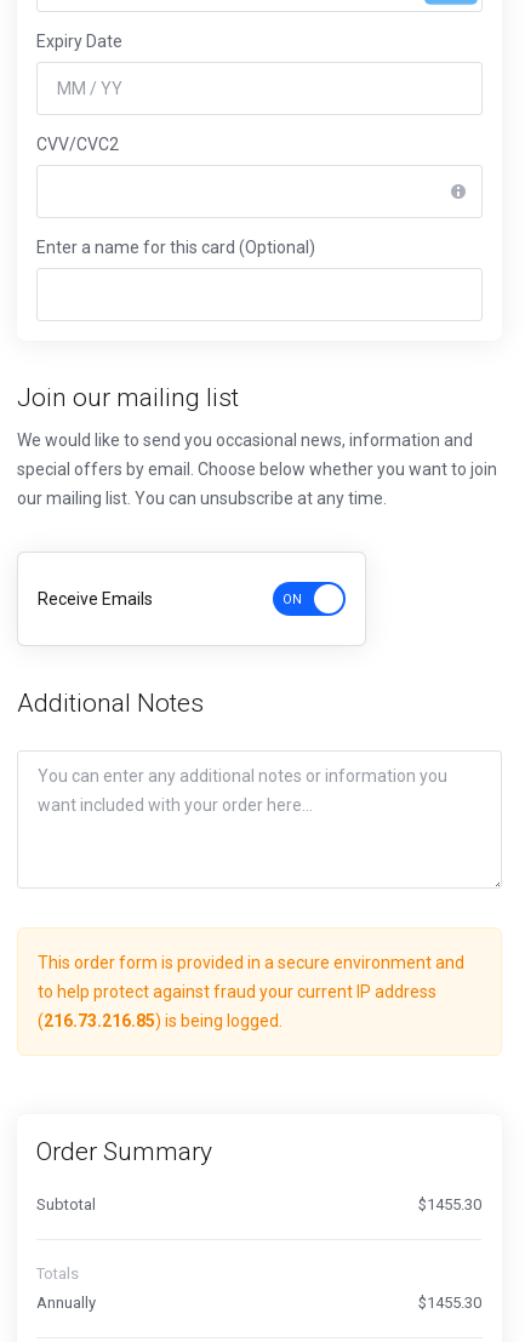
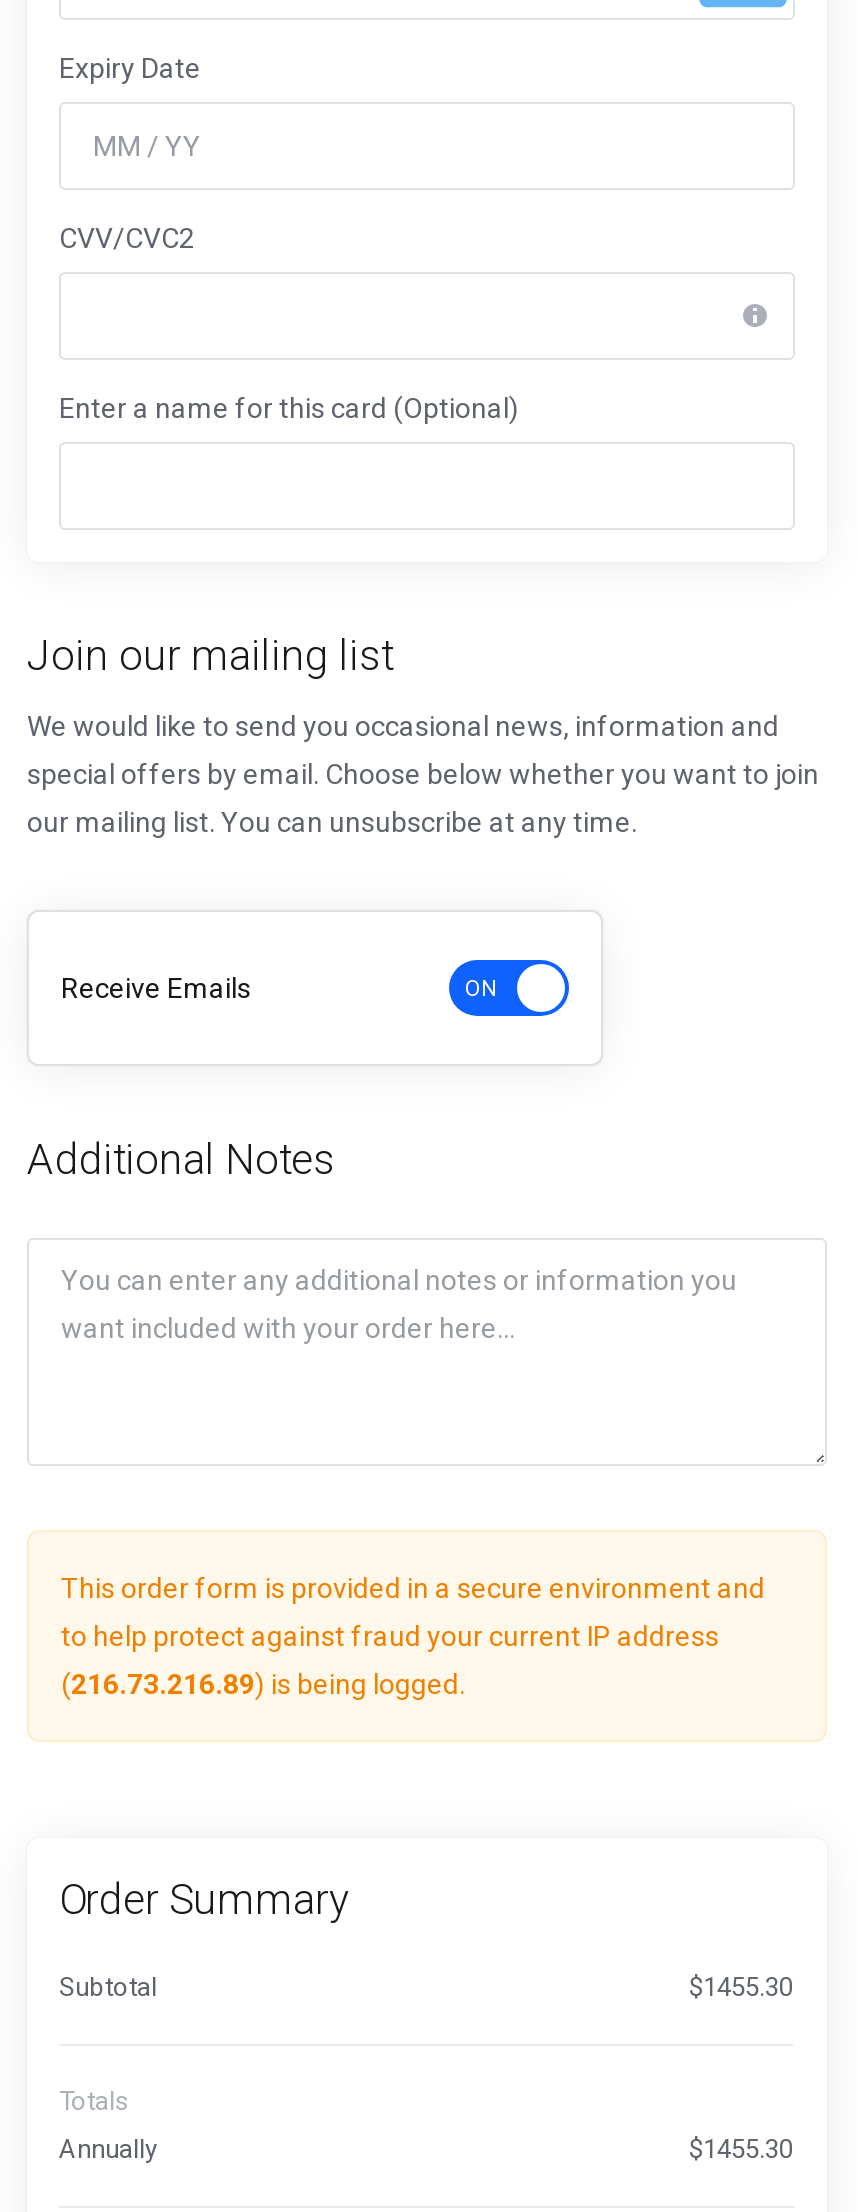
[38,1011,283,1030] (216.73.216.85) is being logged. -> [61,1668,465,1700] (216.73.216.89) is being logged.

